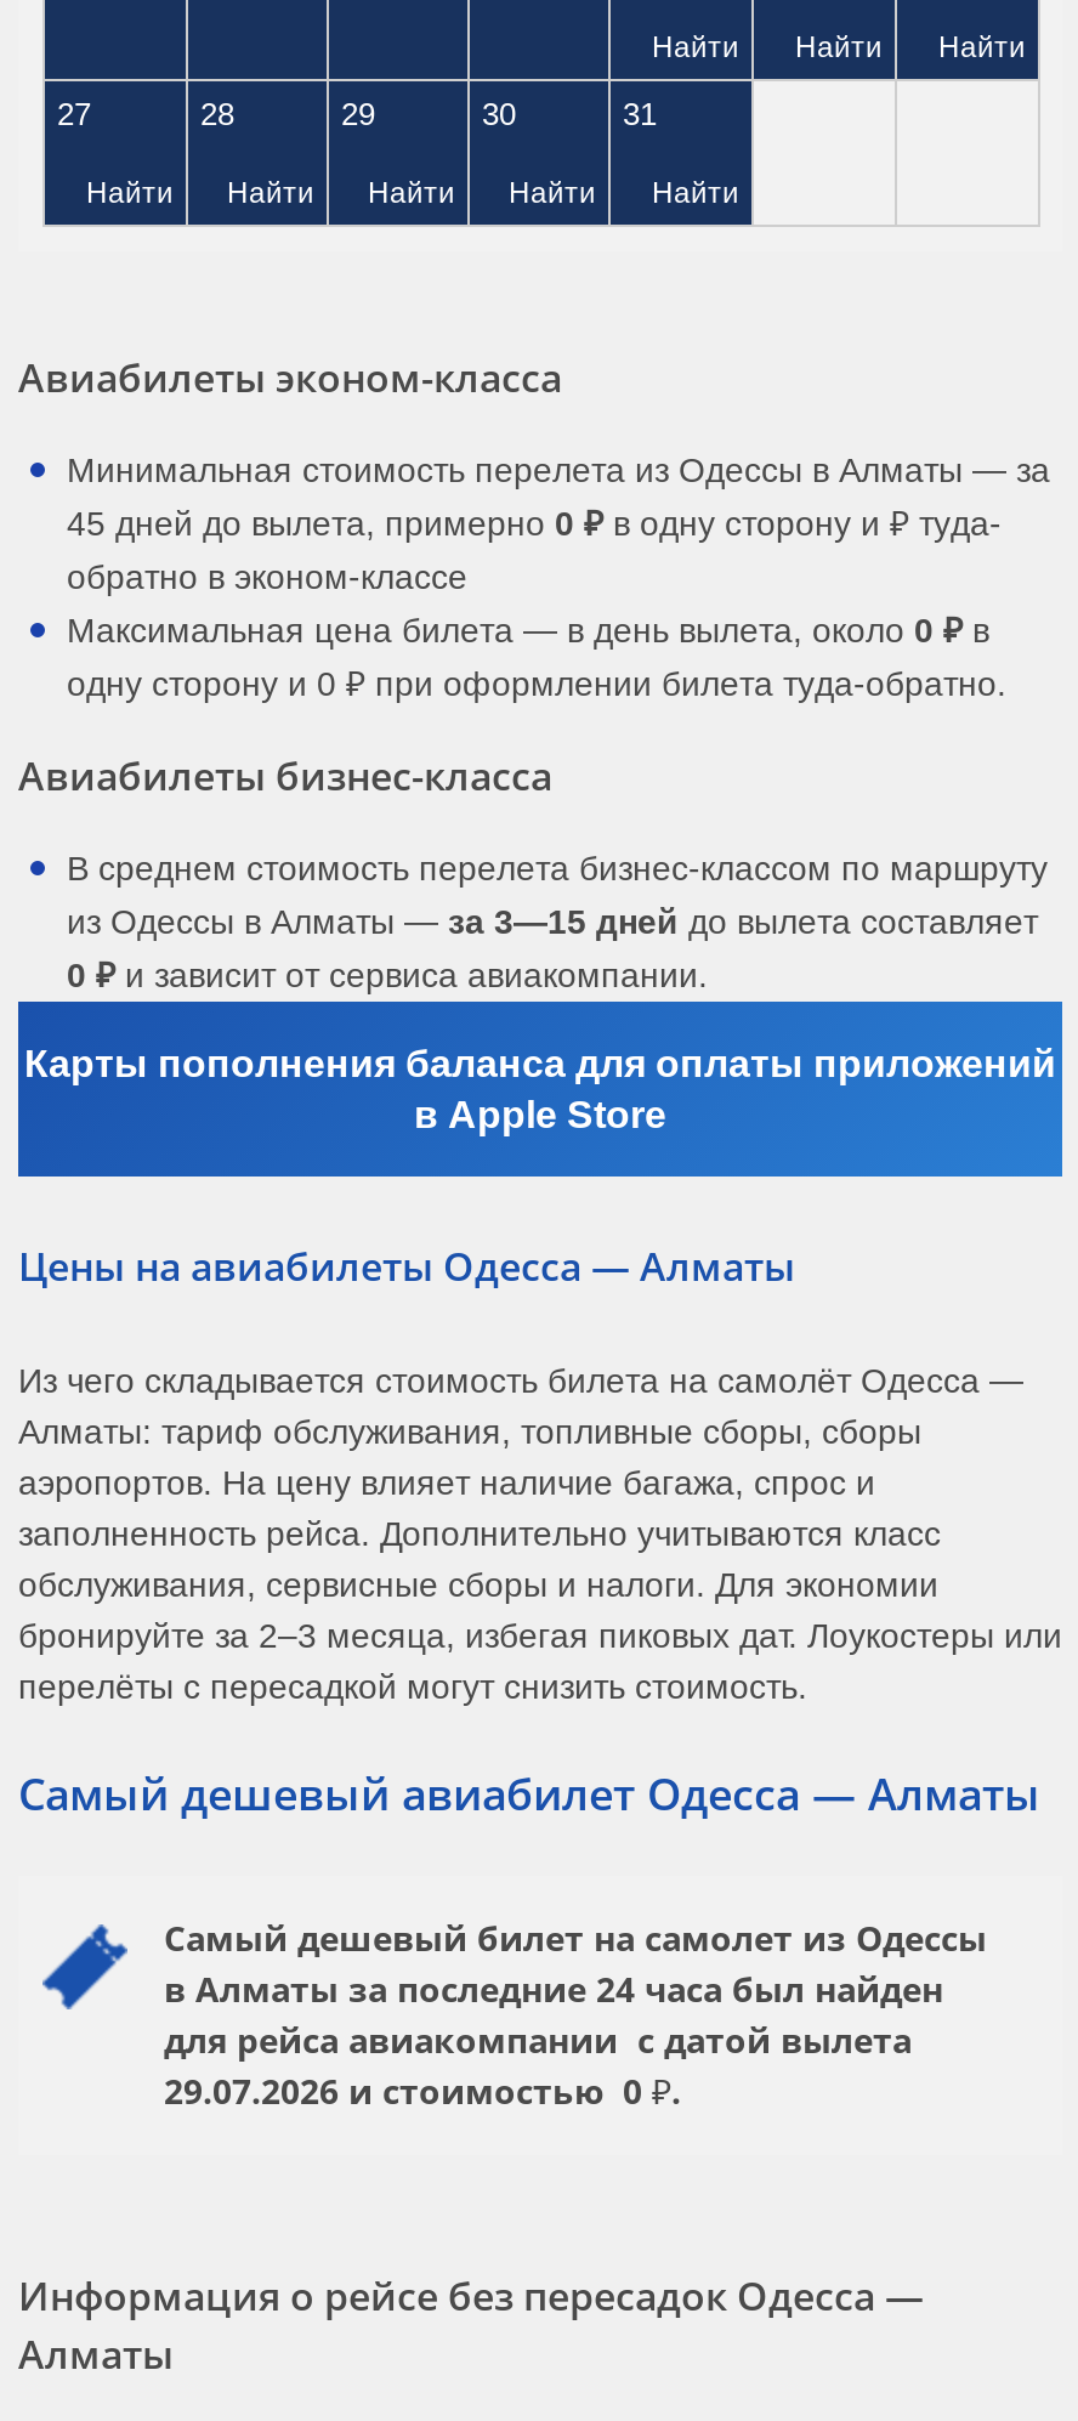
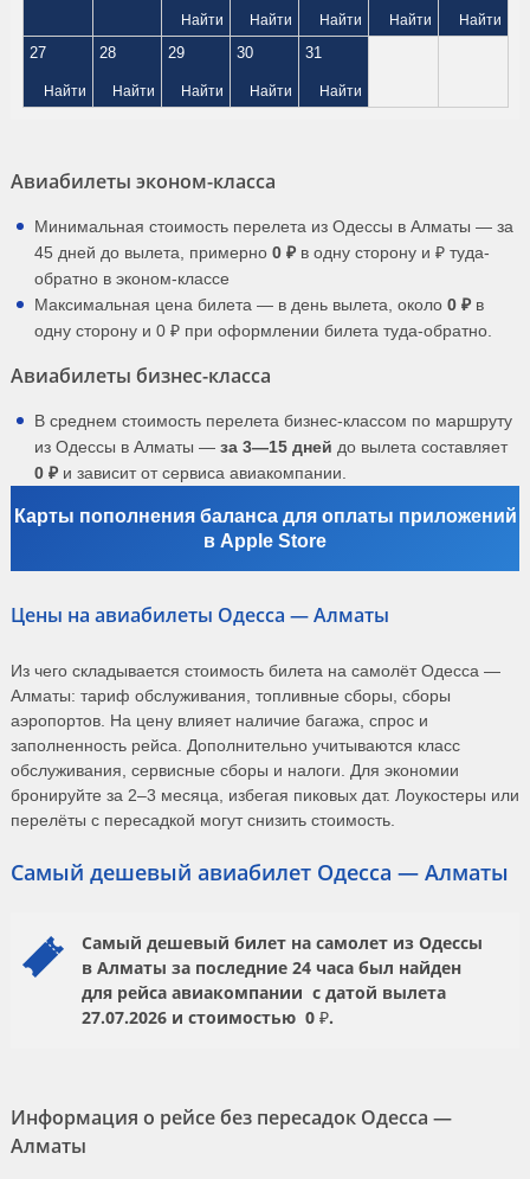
none -> [181,12,224,29] Найти
none -> [250,12,292,29] Найти
[164,2068,681,2114] 29.07.2026 и стоимостью 0 ₽. -> [82,1006,334,1029] 27.07.2026 и стоимостью 0 ₽.

